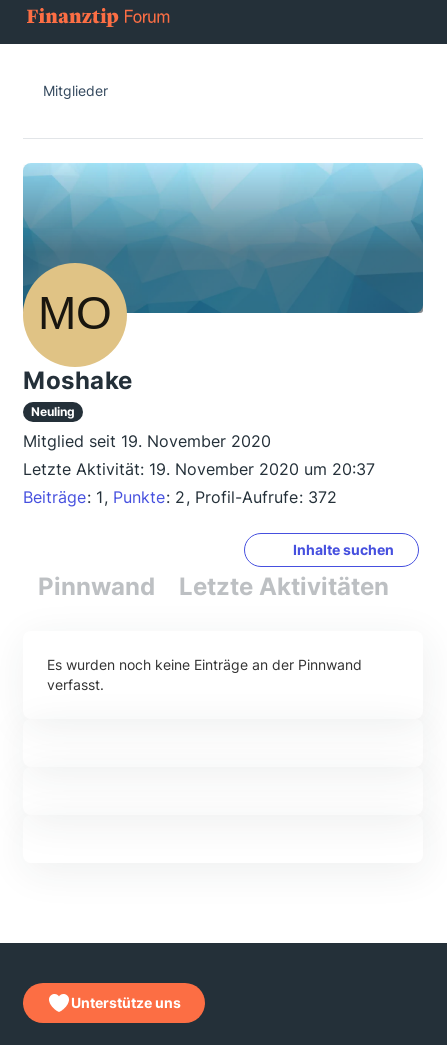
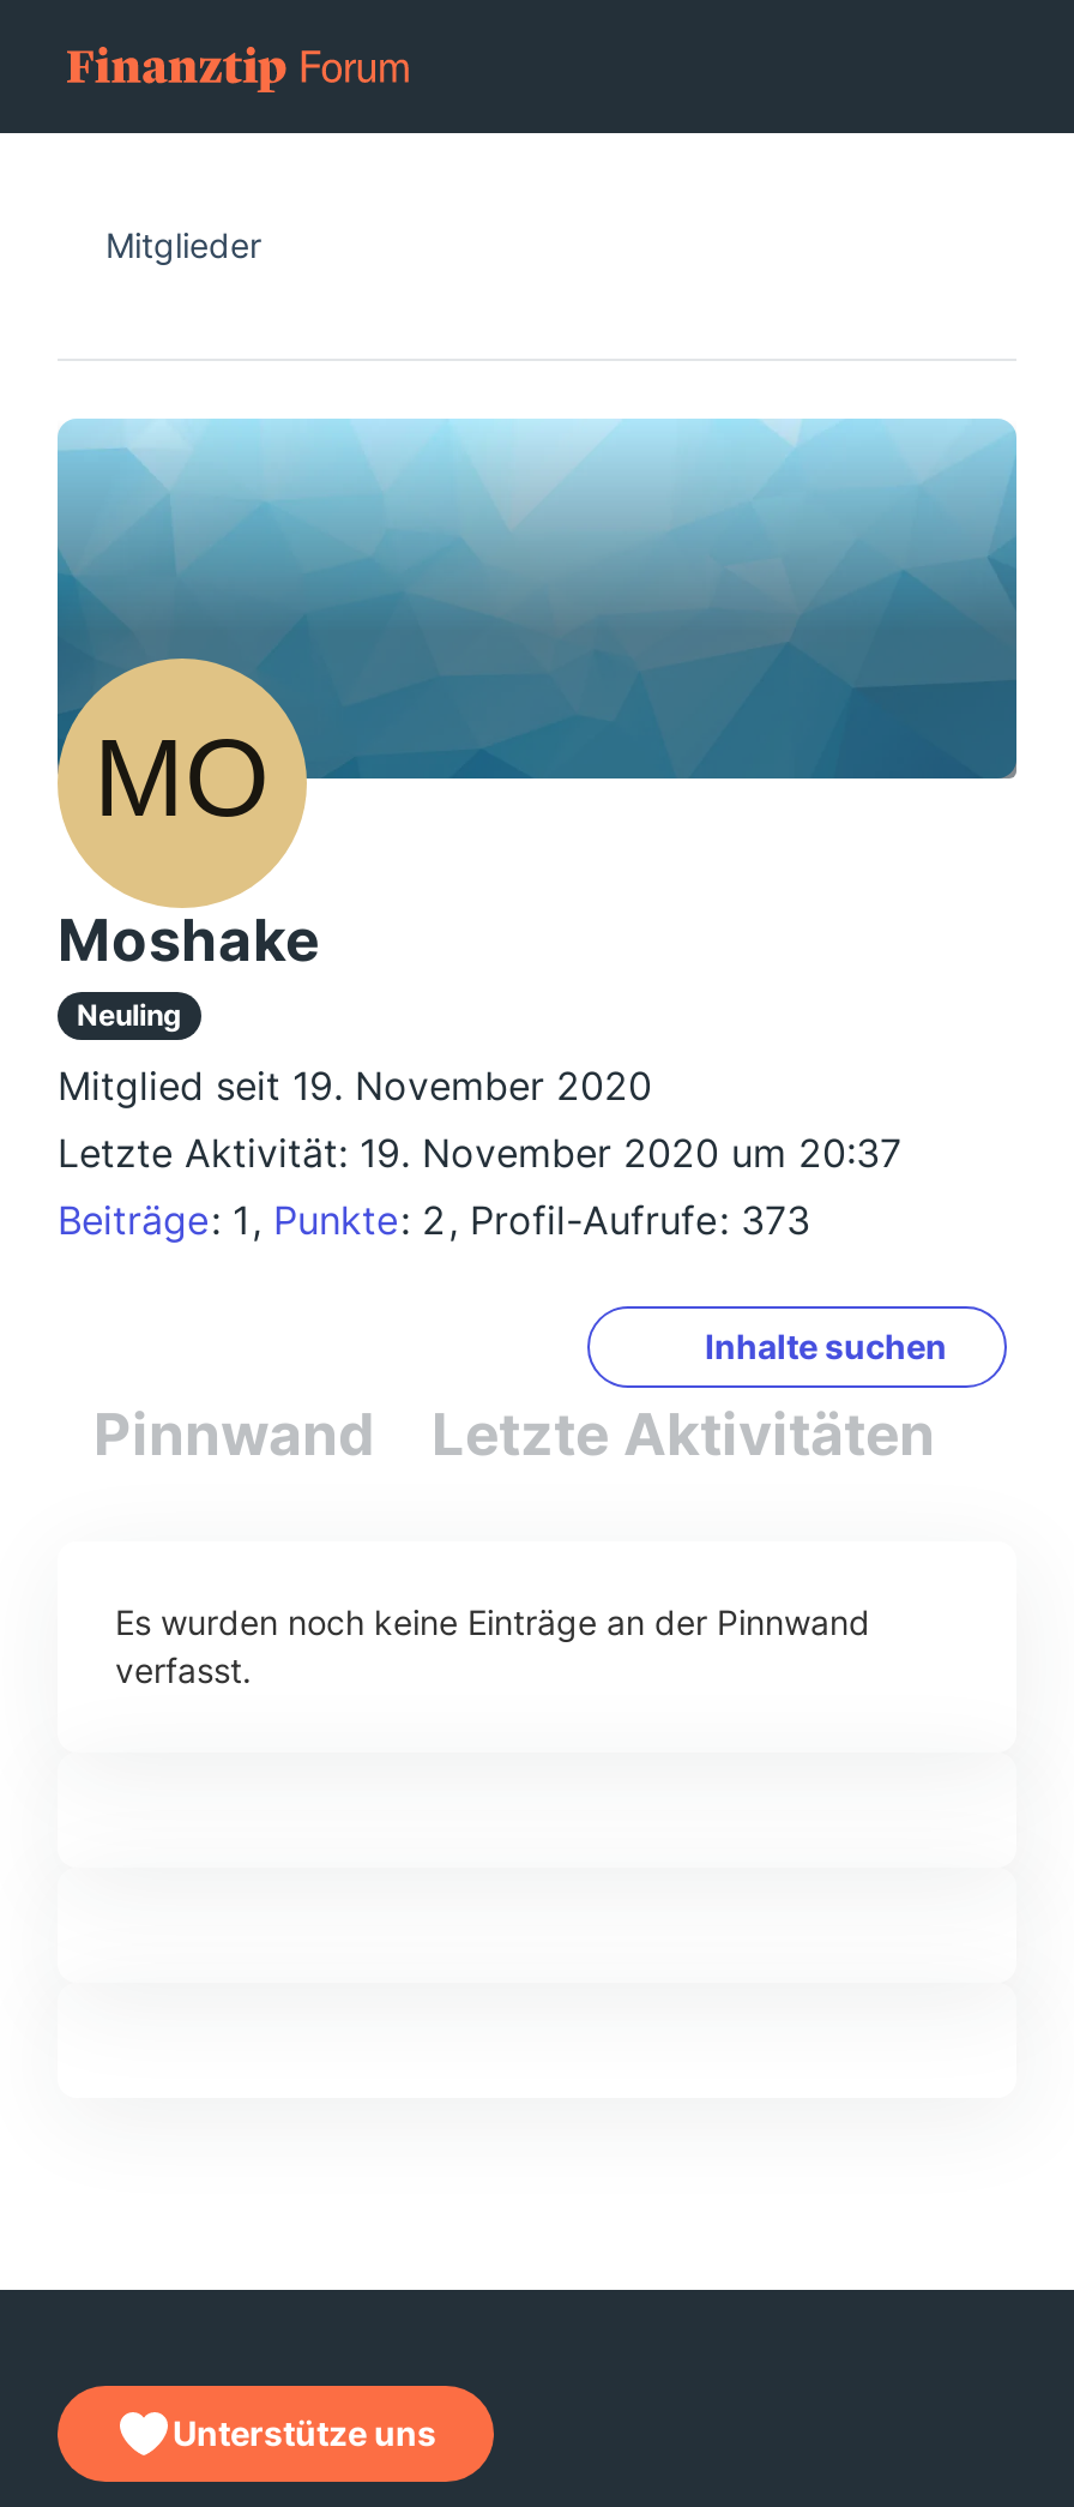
[23,487,337,507] Beiträge 1 Punkte 2 Profil-Aufrufe 372 -> [58,1196,810,1244] Beiträge 1 Punkte 2 Profil-Aufrufe 373

